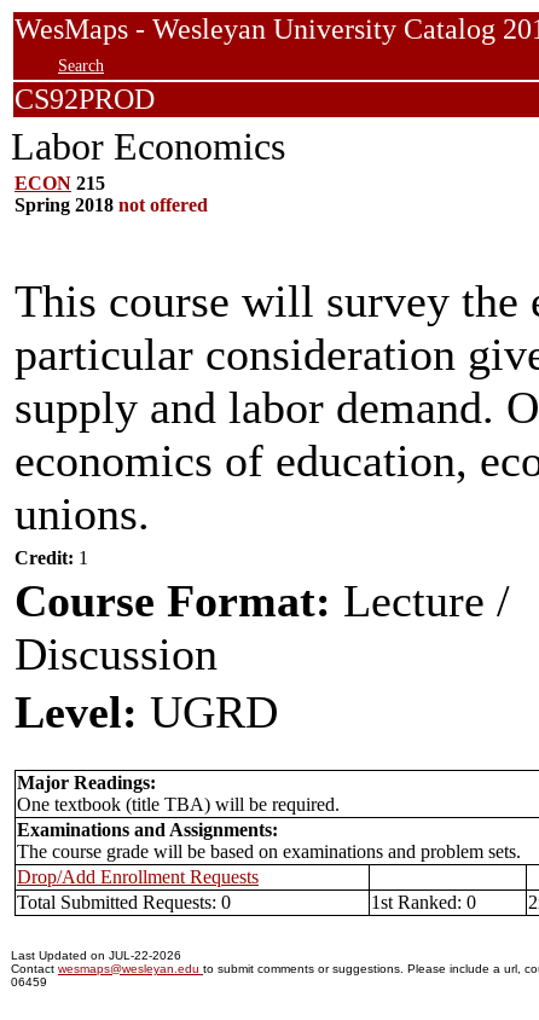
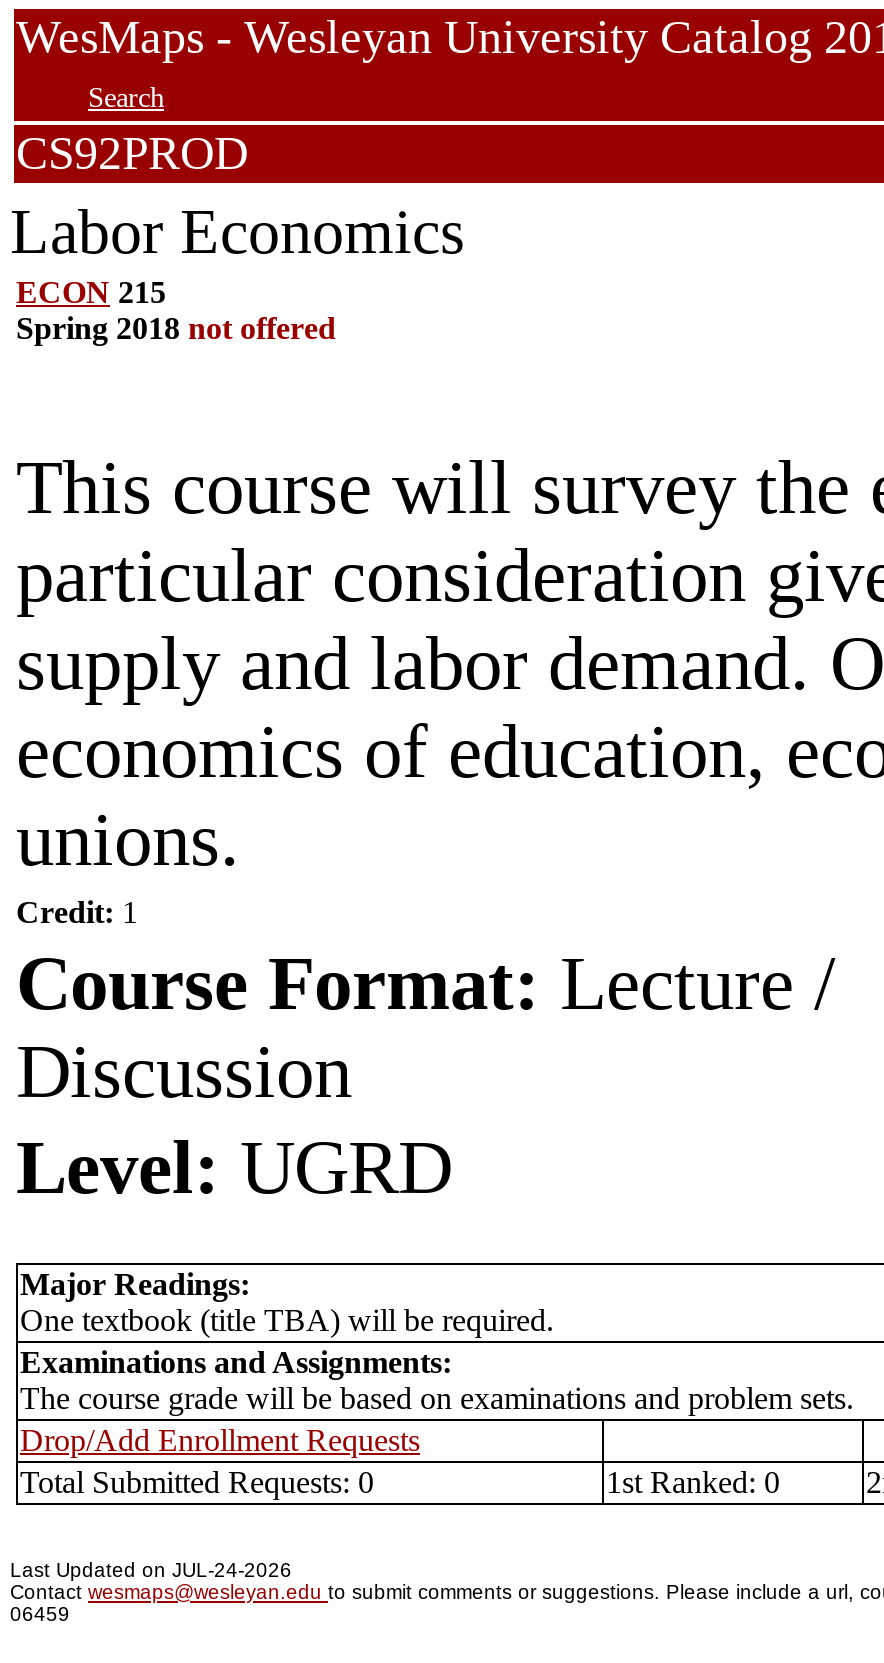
[11,949,181,962] Last Updated on JUL-22-2026 -> [10,1559,292,1581] Last Updated on JUL-24-2026

